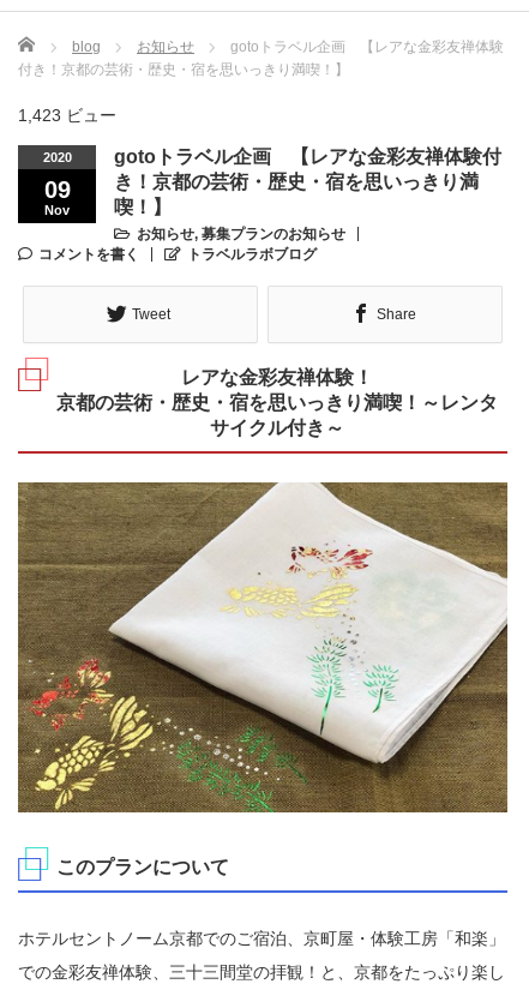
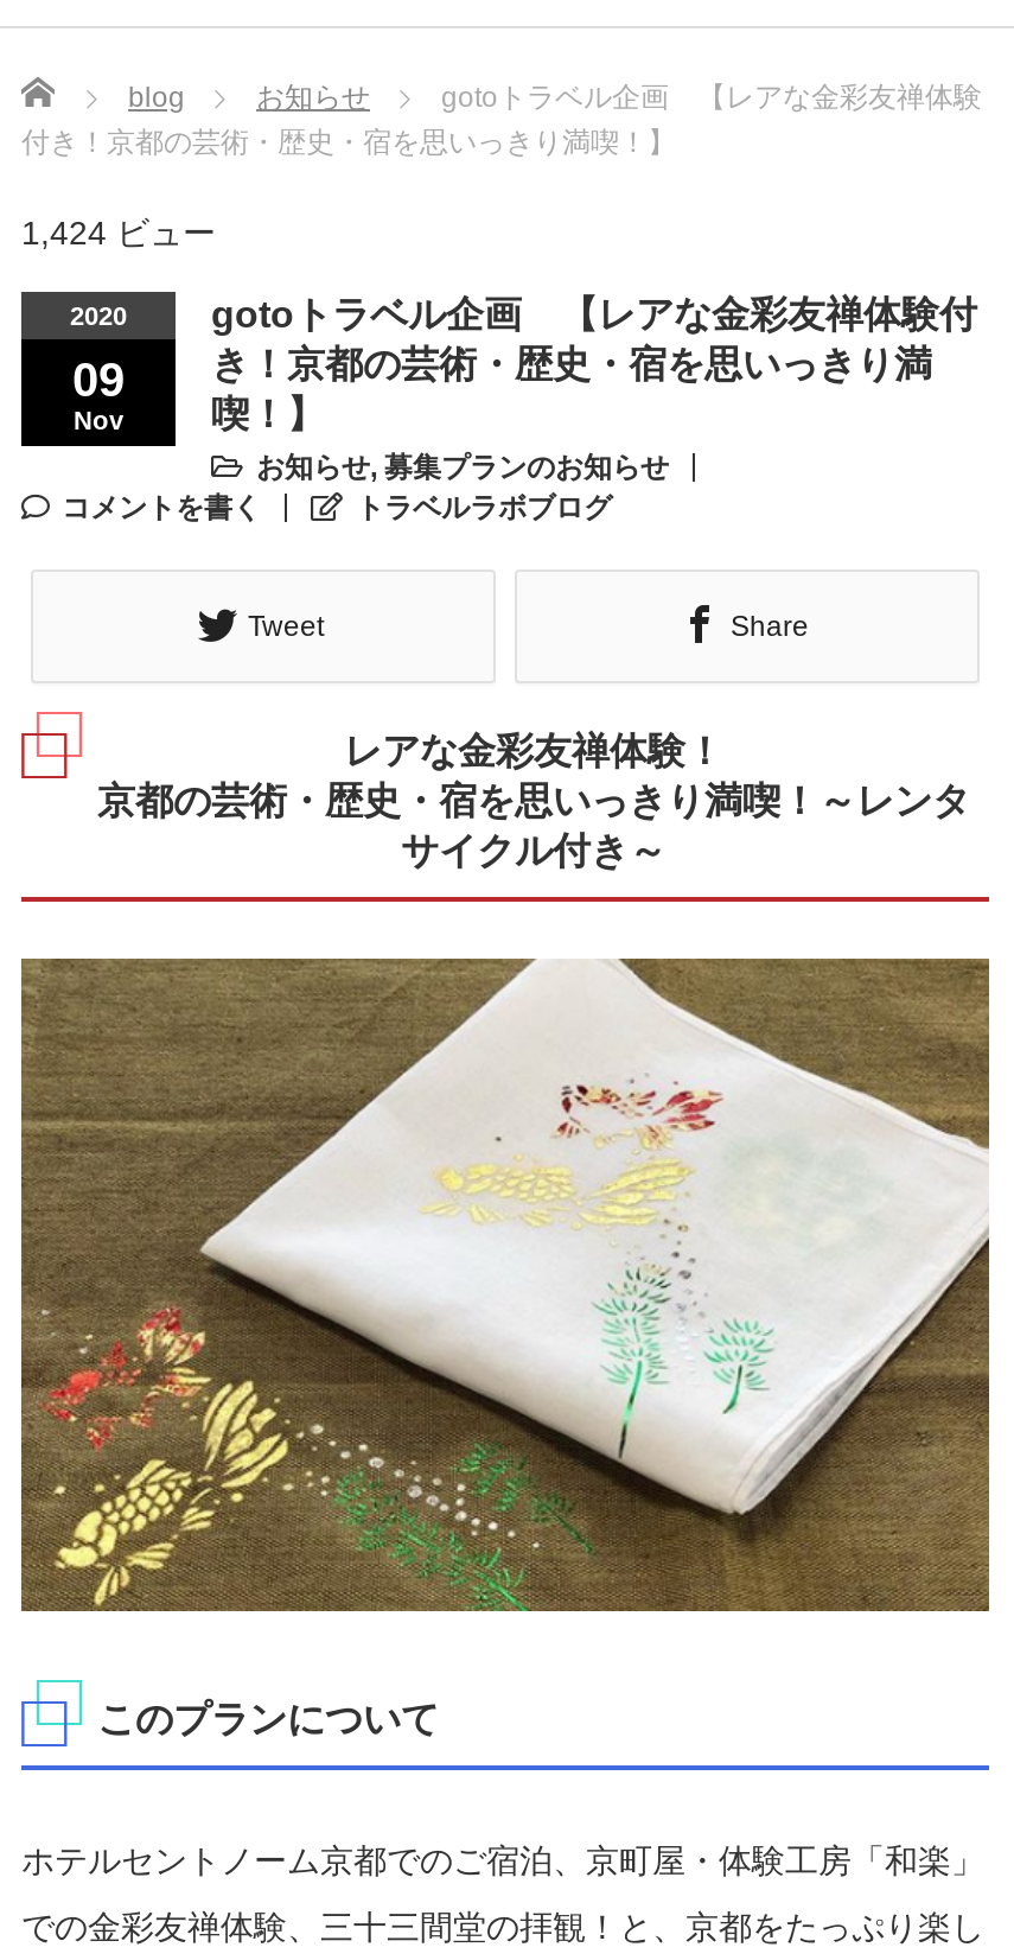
[18,106,116,125] 1,423 ビュー -> [21,214,216,252] 1,424 ビュー

